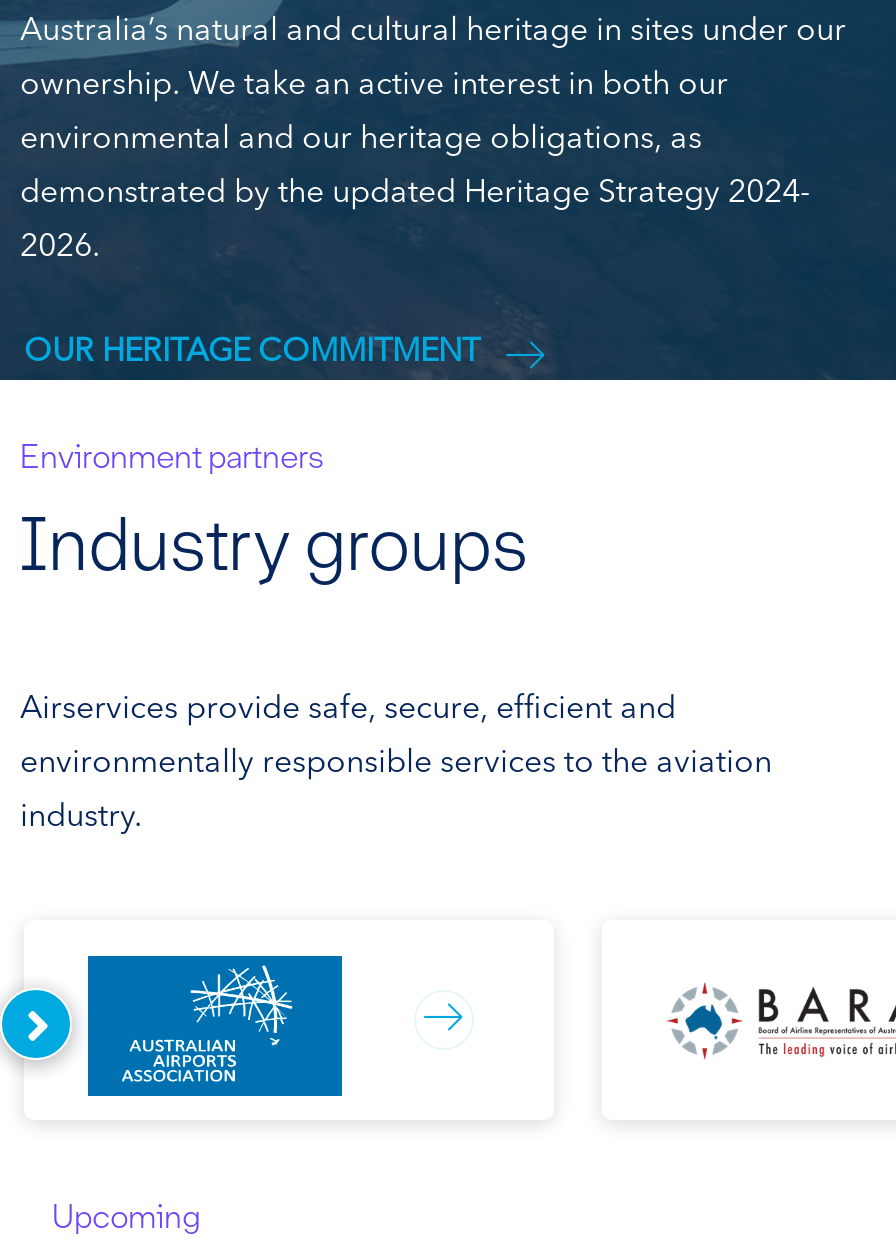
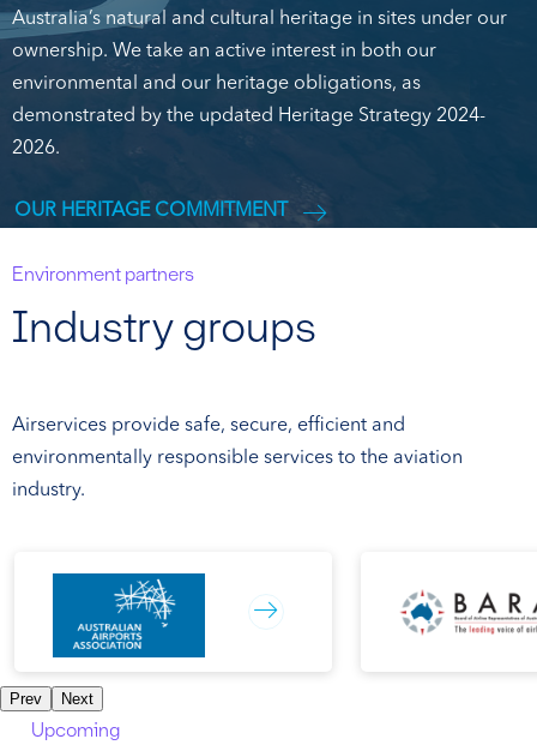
none -> [10,690,93,708] Prev | Next
[6,988,74,1066] [image] -> none

